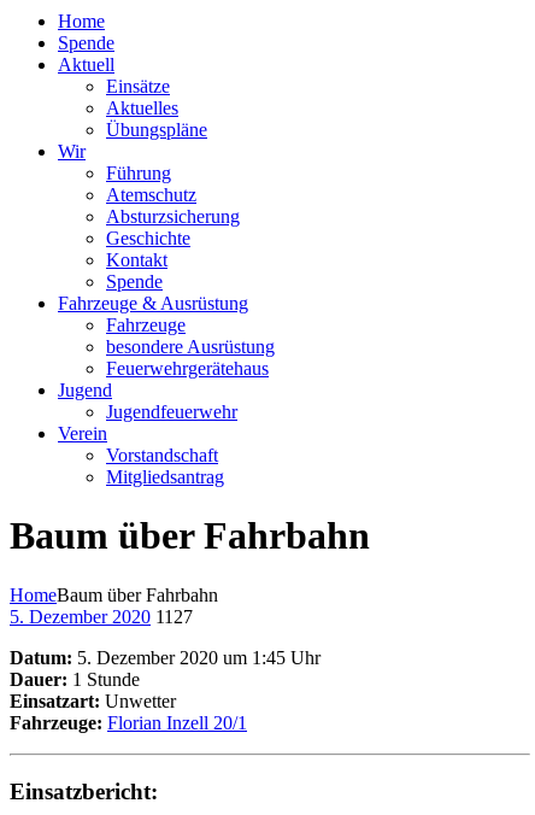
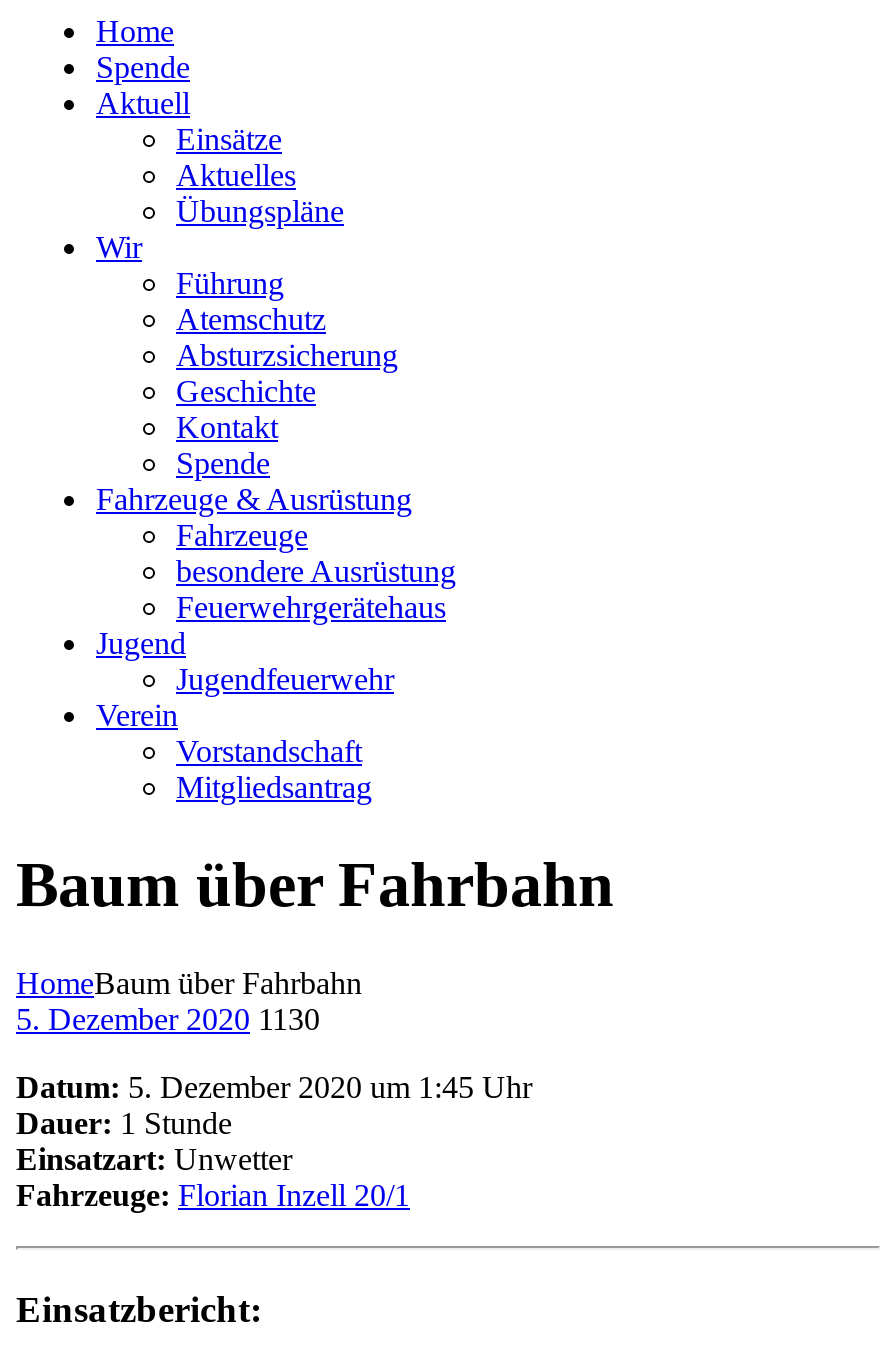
[10,606,193,627] 5. Dezember 2020 1127 -> [16,1002,320,1036] 5. Dezember 2020 1130

